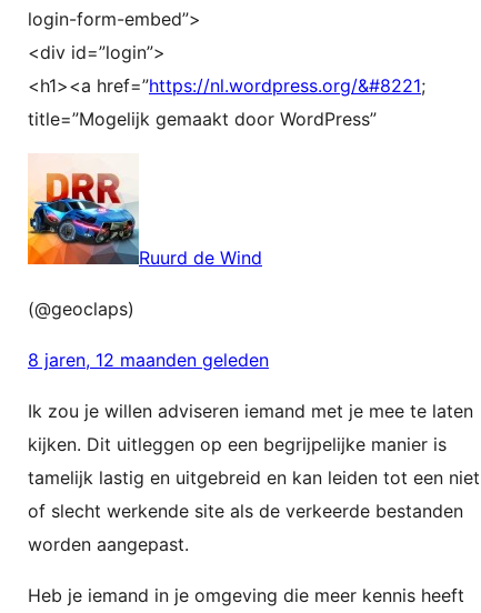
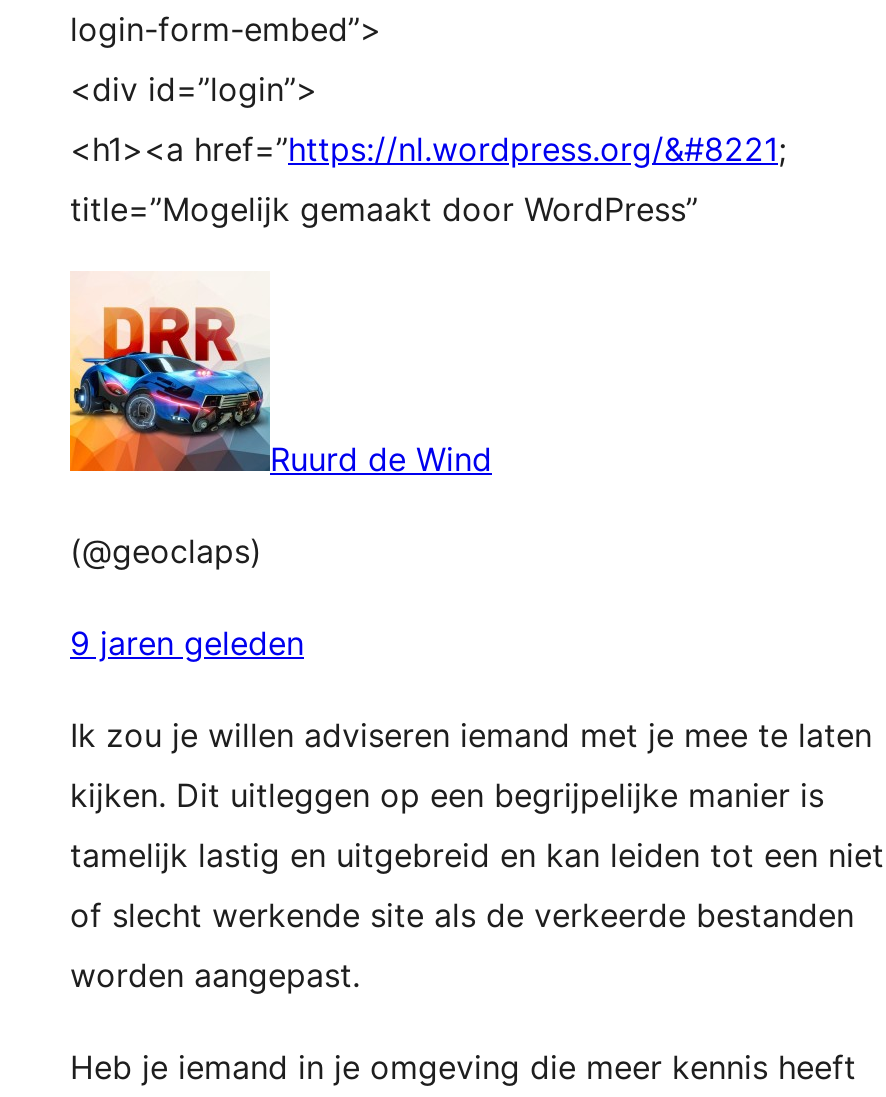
[28,349,269,371] 8 jaren, 12 maanden geleden -> [70,623,304,663] 9 jaren geleden

